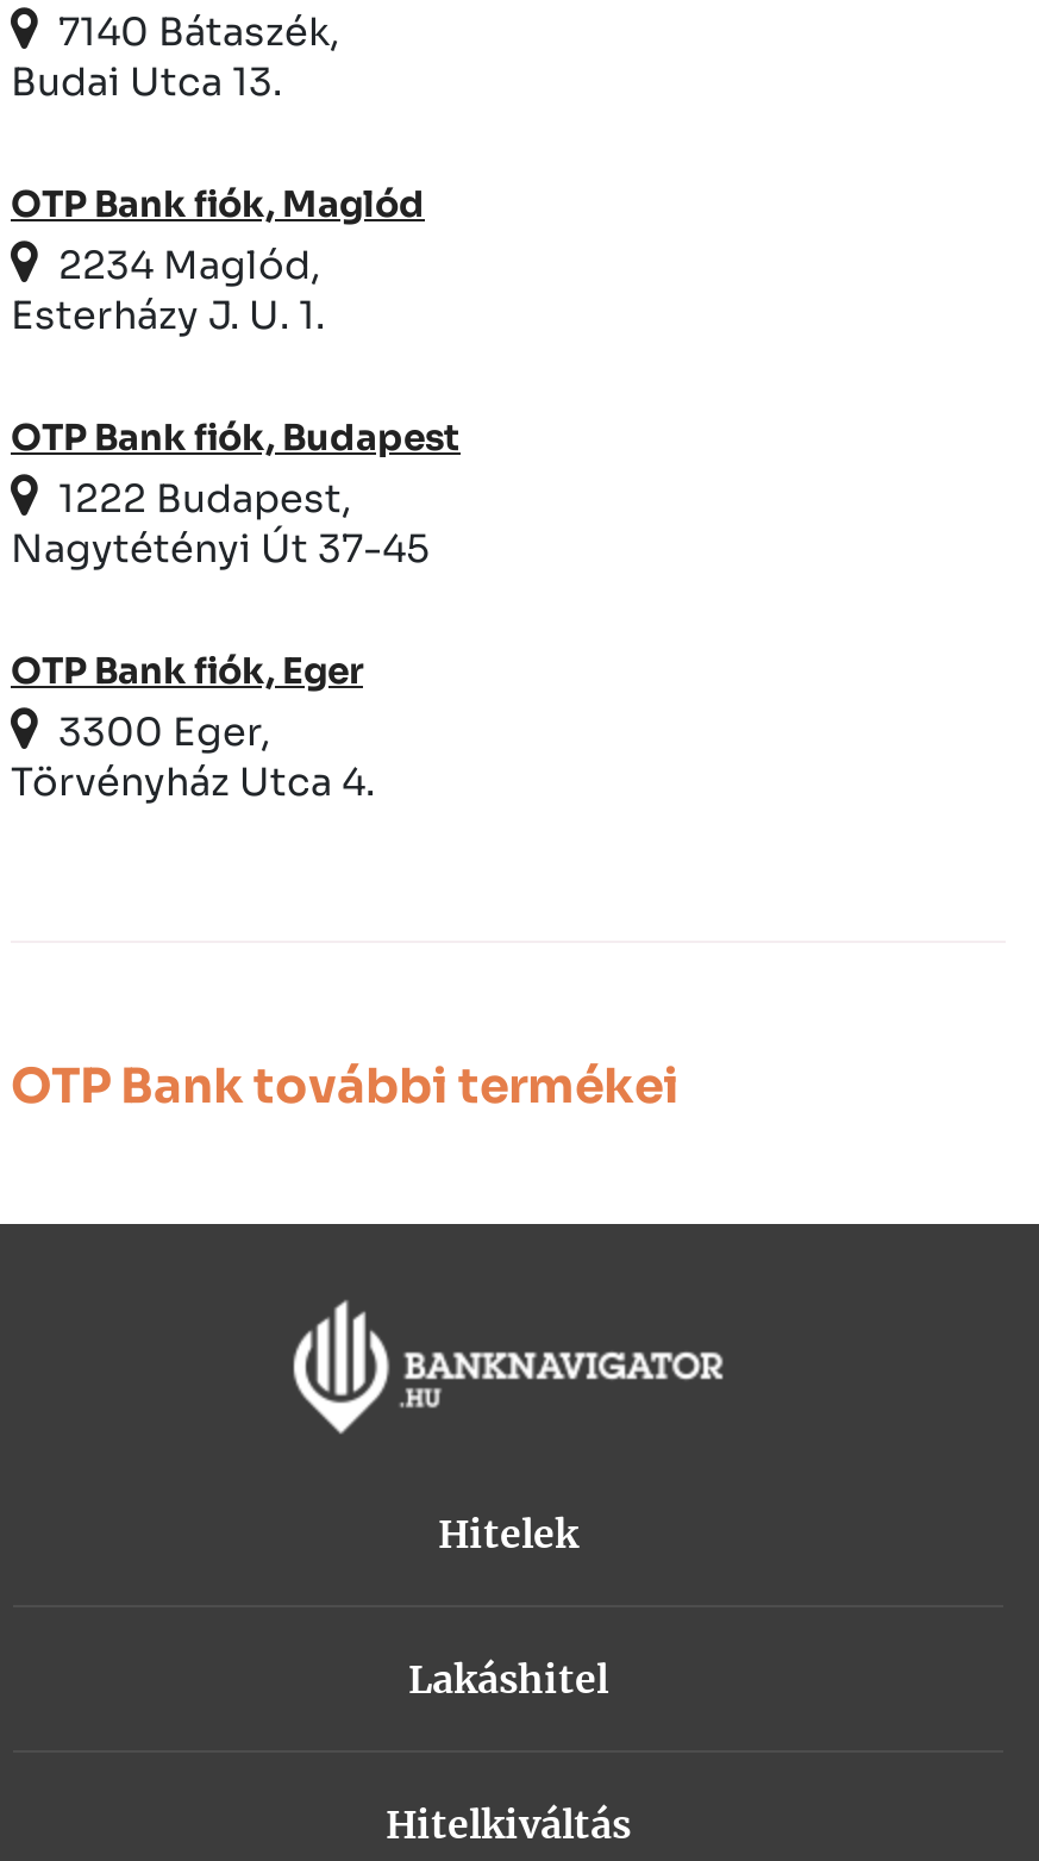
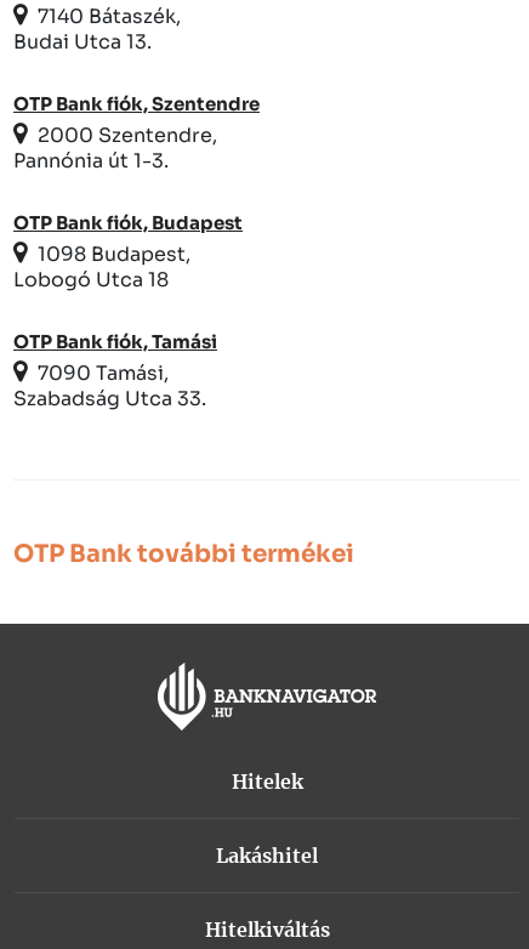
[11,181,425,341] OTP Bank fiók, Maglód | 2234 Maglód, | Esterházy J. U. 1. -> [13,92,260,174] OTP Bank fiók, Szentendre | 2000 Szentendre, | Pannónia út 1-3.
[11,474,430,574] 1222 Budapest, | Nagytétényi Út 37-45 -> [13,241,190,292] 1098 Budapest, | Lobogó Utca 18
[11,648,375,807] OTP Bank fiók, Eger | 3300 Eger, | Törvényház Utca 4. -> [13,330,217,411] OTP Bank fiók, Tamási | 7090 Tamási, | Szabadság Utca 33.

